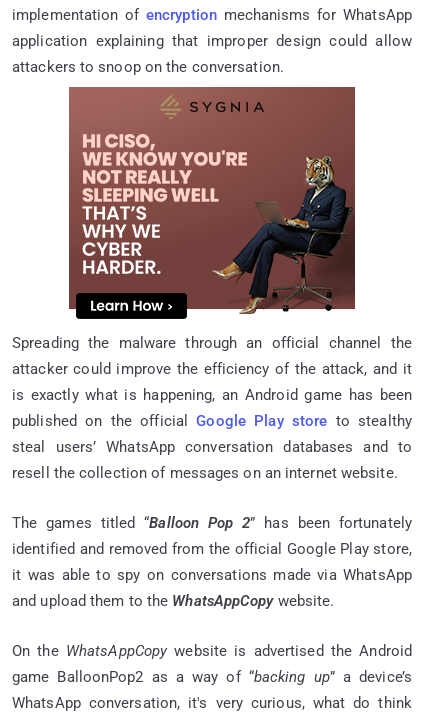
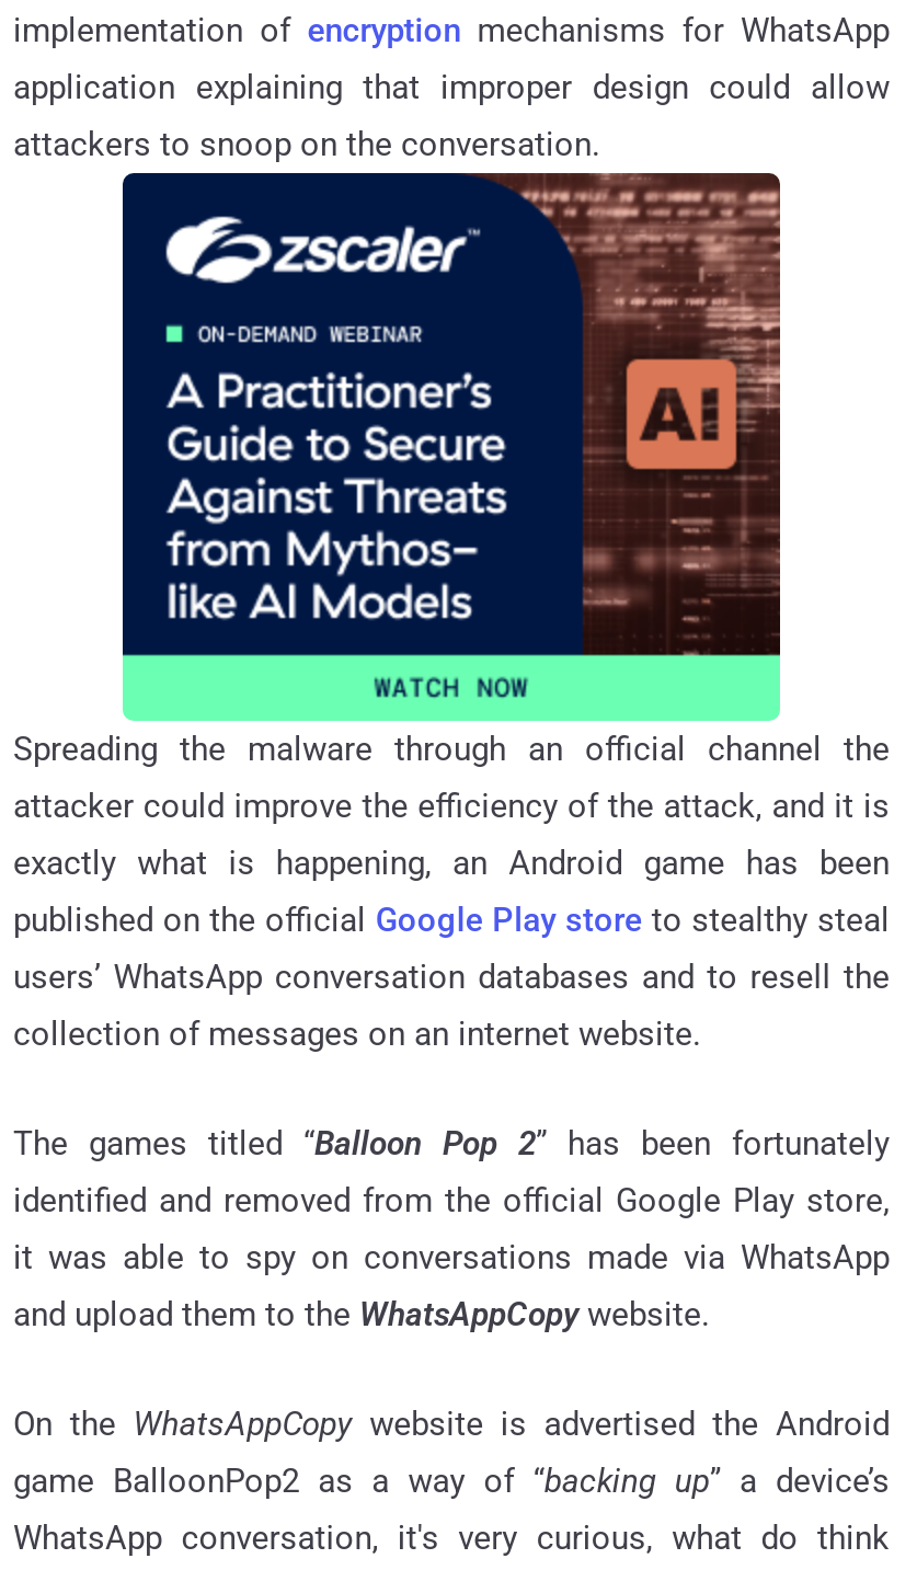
[62,80,362,330] [image] -> [121,171,782,723] [image]

